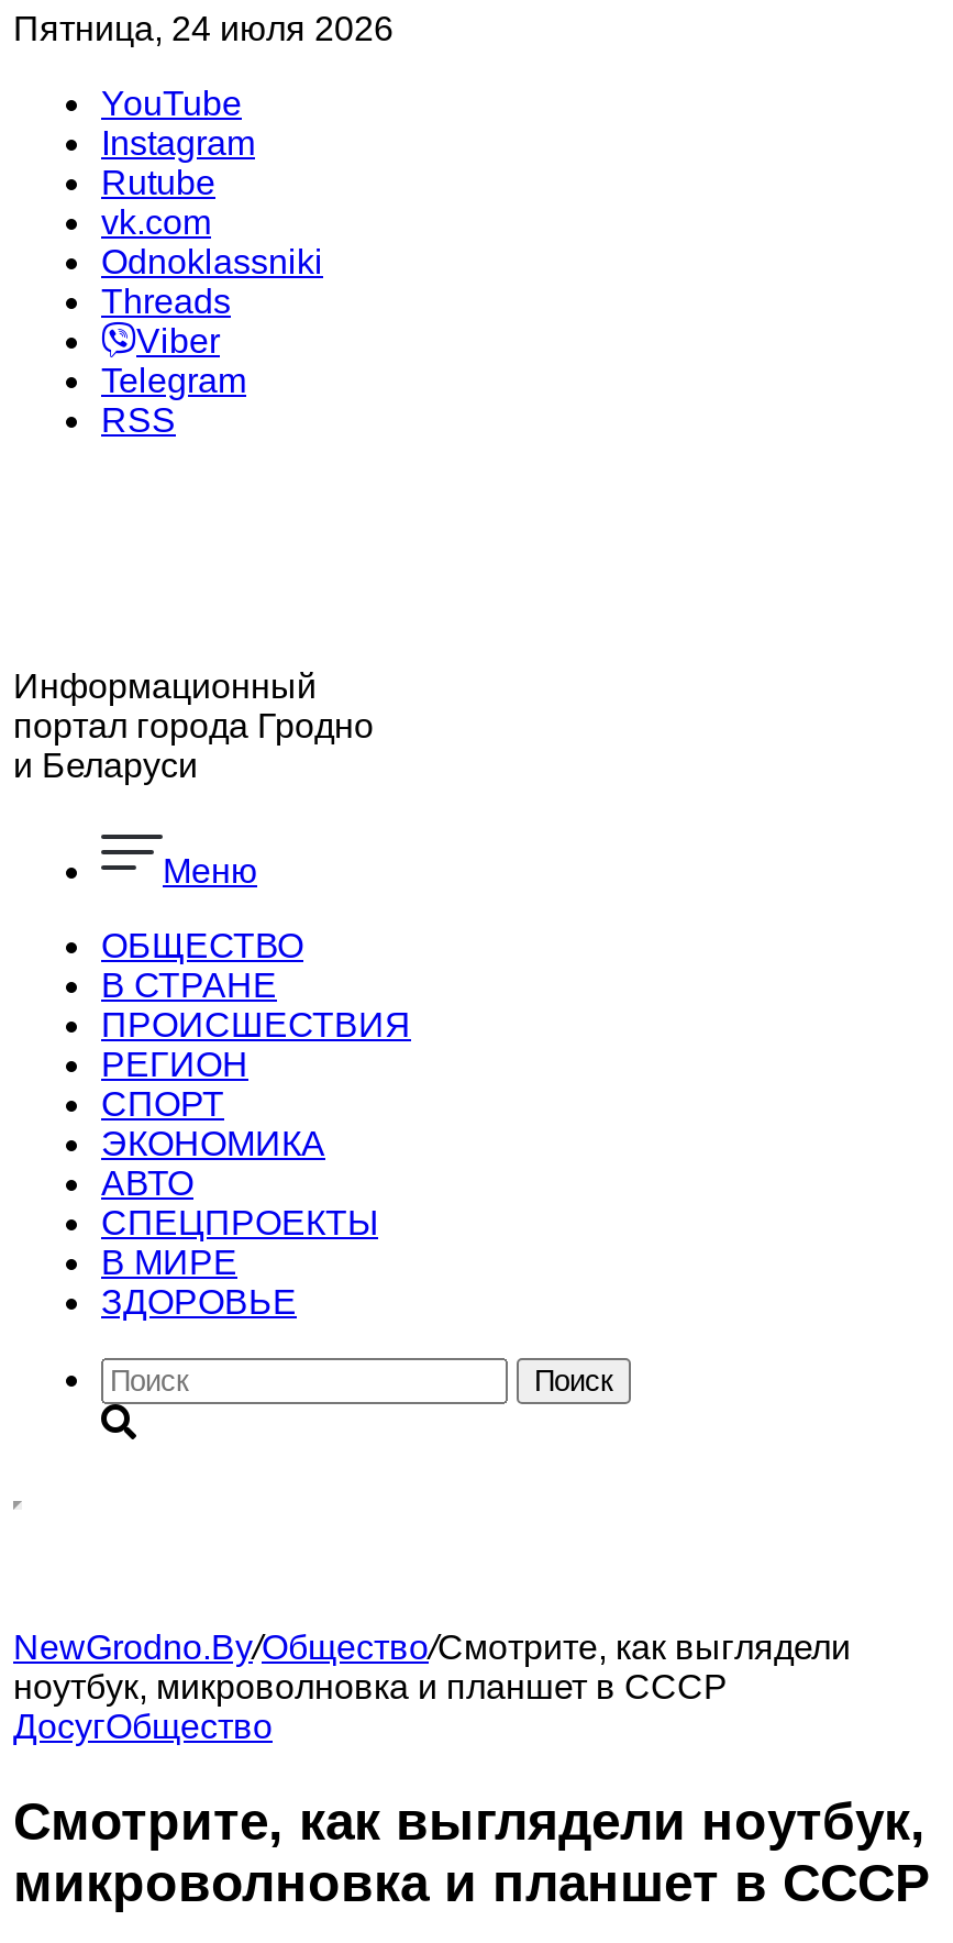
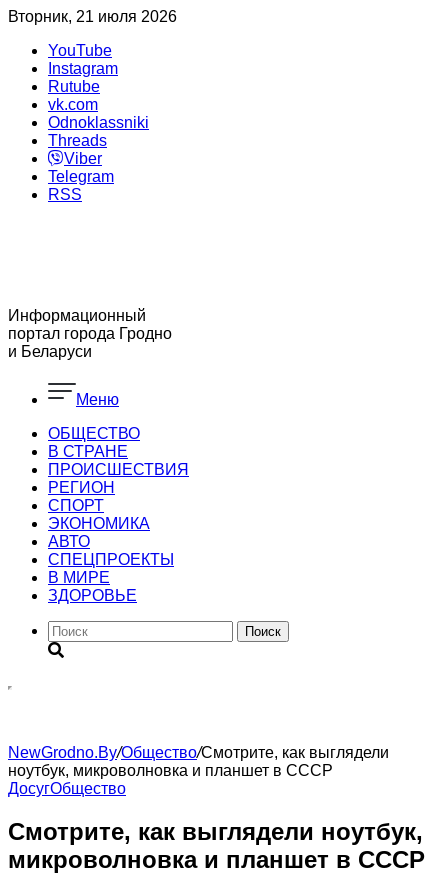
[13,10,394,47] Пятница, 24 июля 2026 -> [8,8,177,25] Вторник, 21 июля 2026

